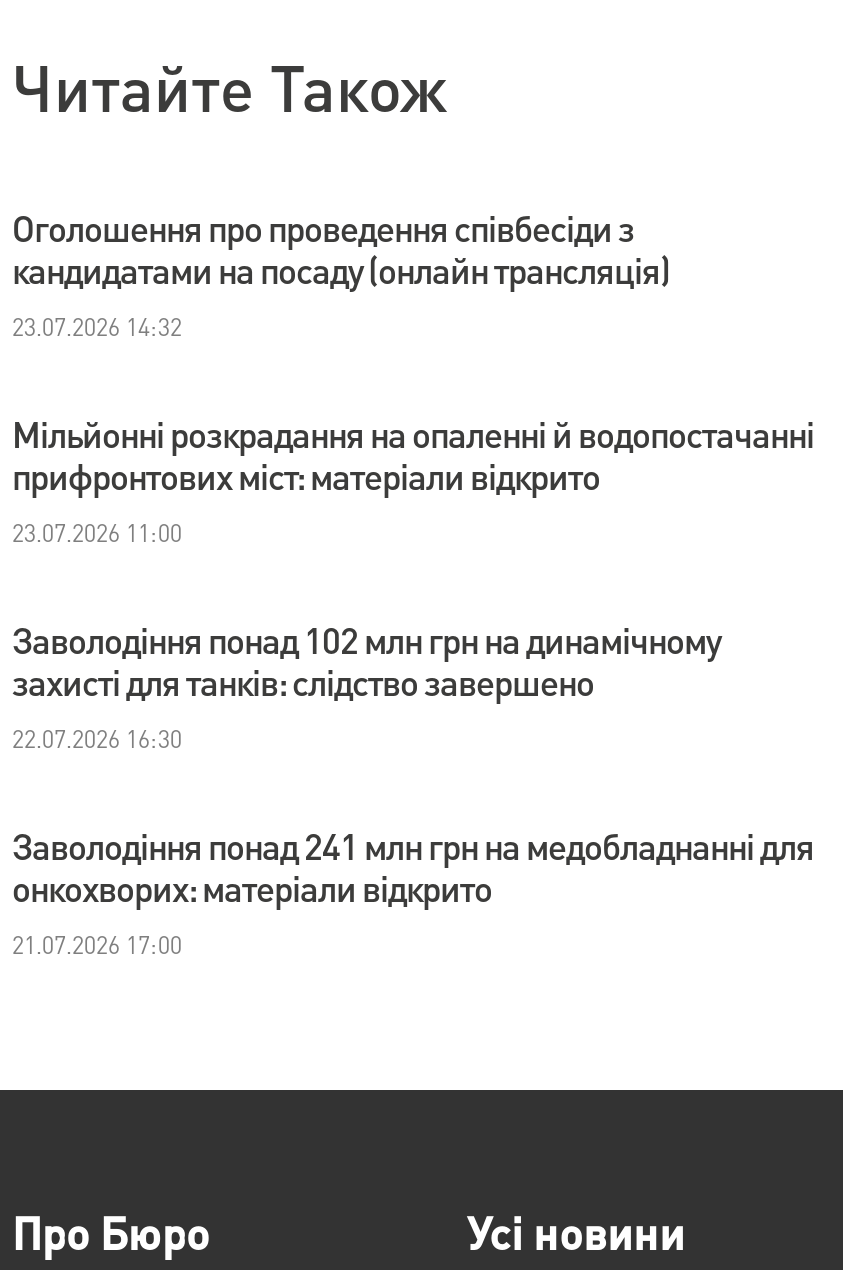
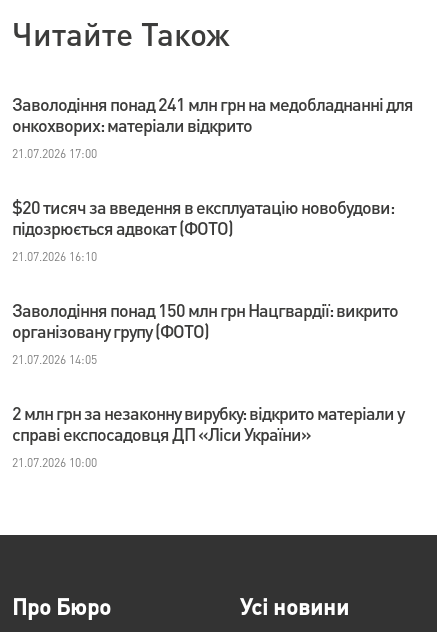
[12,204,814,754] Оголошення про проведення співбесіди з | кандидатами на посаду (онлайн трансляція) | 23.07.2026 14:32 | Мільйонні розкрадання на опаленні й водопостачанні | прифронтових міст: матеріали відкрито | 23.07.2026 11:00 | Заволодіння понад 102 млн грн на динамічному | захисті для танків: слідство завершено | 22.07.2026 16:30 -> none
moved [12,822,814,960] -> [12,92,413,161]: Заволодіння понад 241 млн грн на медобладнанні для | онкохворих: матеріали відкрито | 21.07.2026 17:00
none -> [12,195,404,470] $20 тисяч за введення в експлуатацію новобудови: | підозрюється адвокат (ФОТО) | 21.07.2026 16:10 | Заволодіння понад 150 млн грн Нацгвардії: викрито | організовану групу (ФОТО) | 21.07.2026 14:05 | 2 млн грн за незаконну вирубку: відкрито матеріали у | справі експосадовця ДП «Ліси України» | 21.07.2026 10:00

